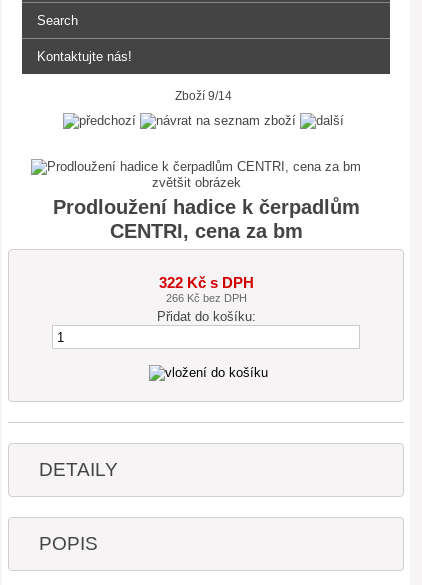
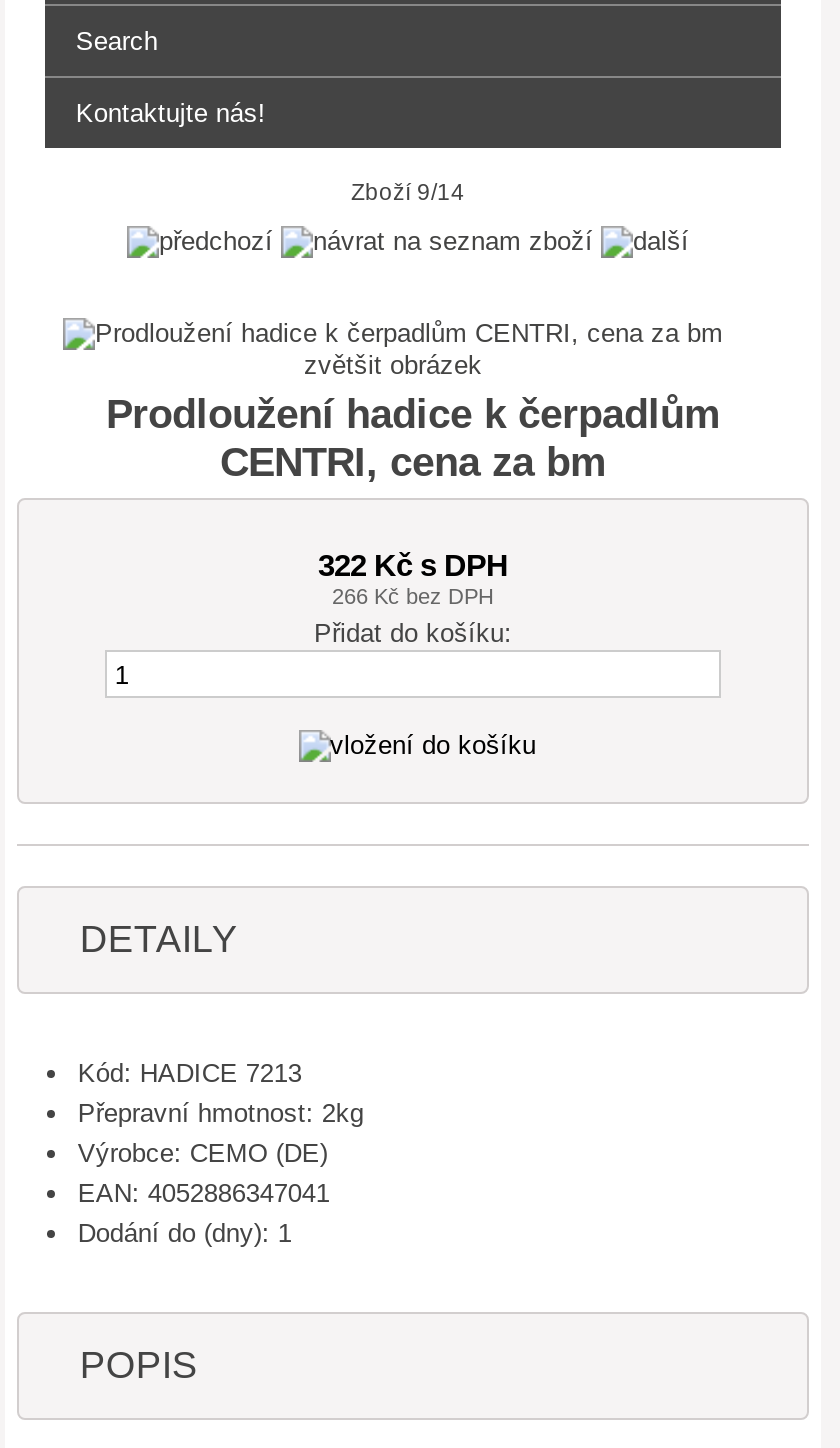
none -> [78,1057,364,1247] Kód: HADICE 7213 | Přepravní hmotnost: 2kg | Výrobce: CEMO (DE) | EAN: 4052886347041 | Dodání do (dny): 1

